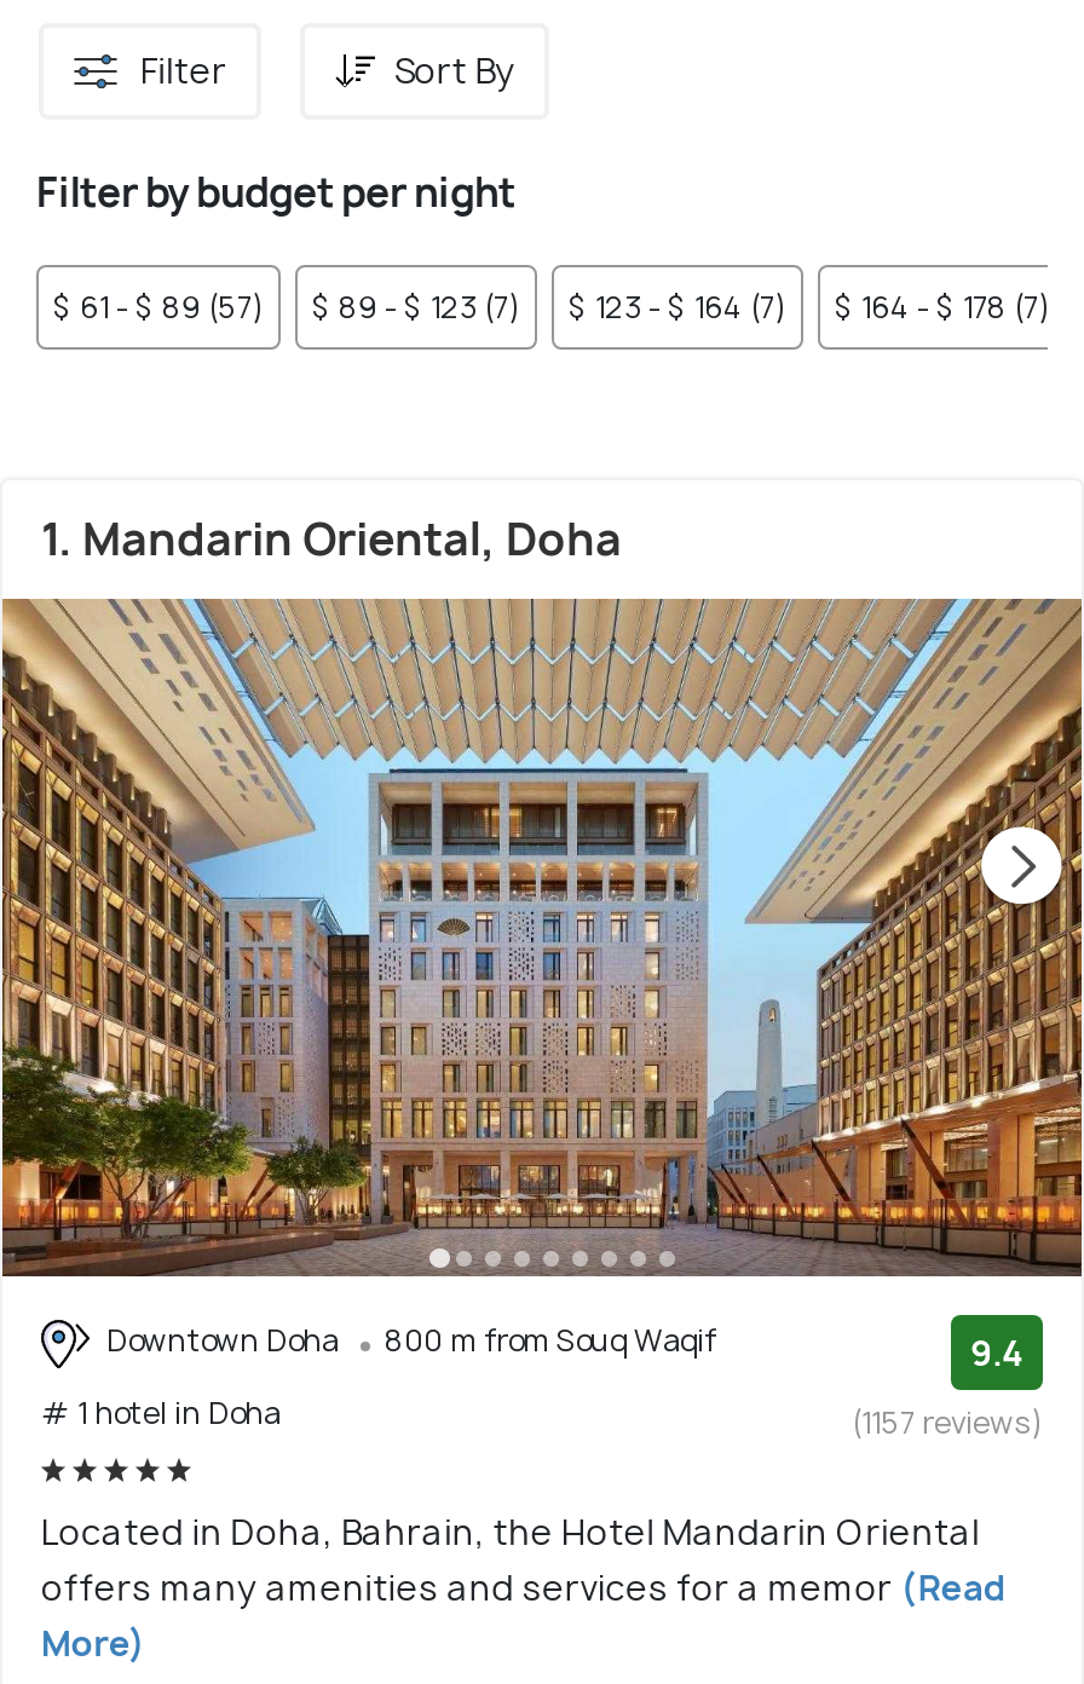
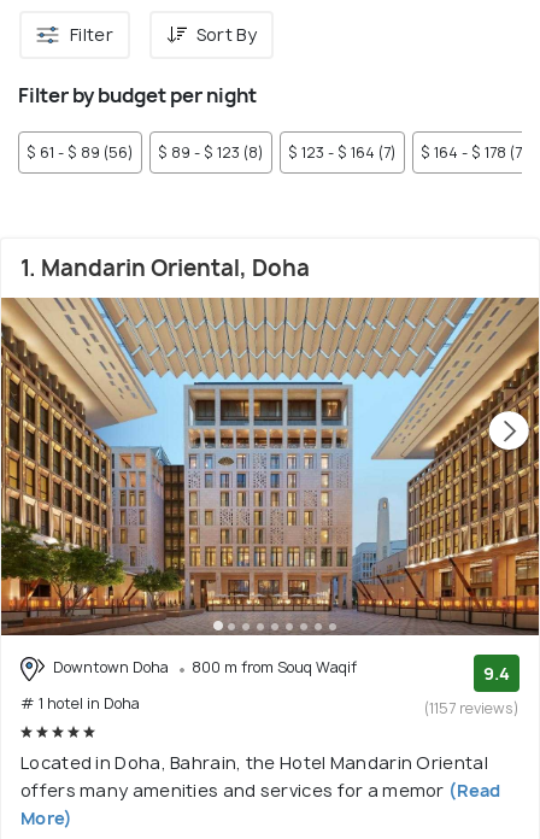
[53,287,264,328] $ 61 - $ 89 (57) -> [27,142,134,163] $ 61 - $ 89 (56)
[312,287,520,328] $ 89 - $ 123 (7) -> [158,142,264,163] $ 89 - $ 123 (8)

